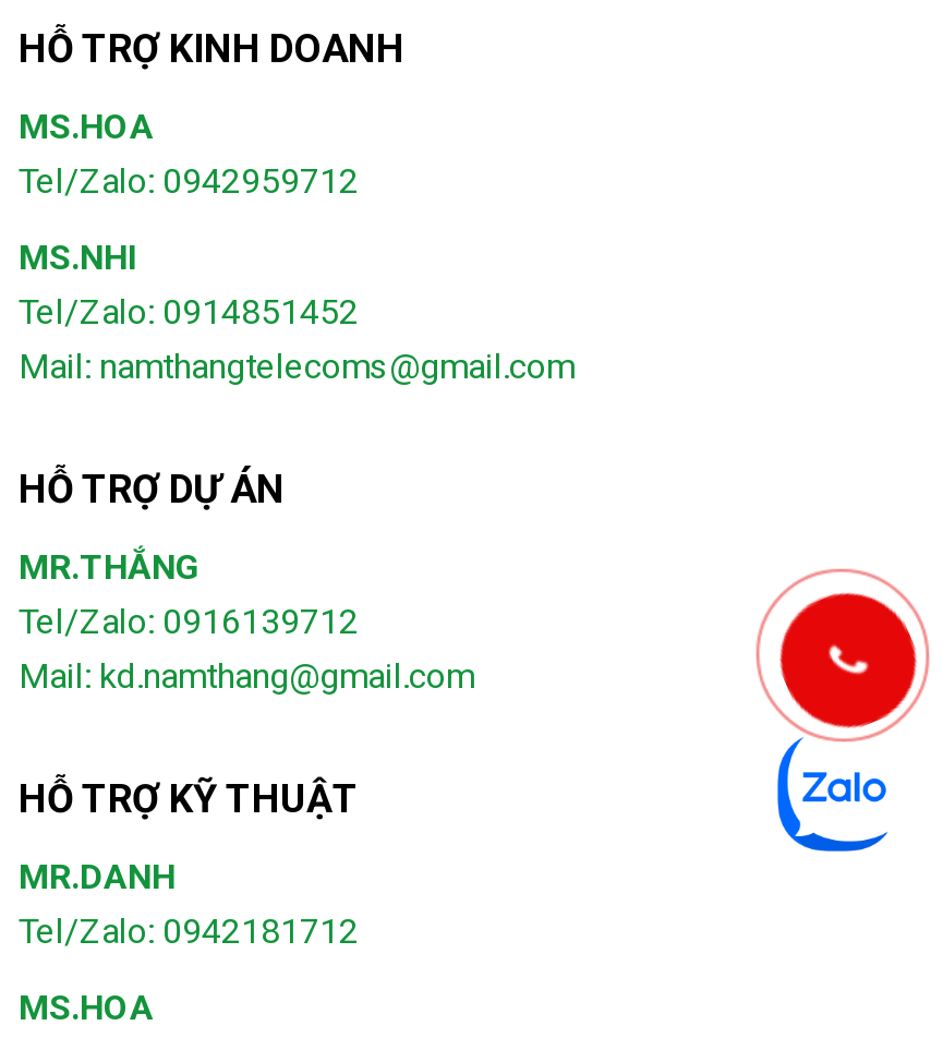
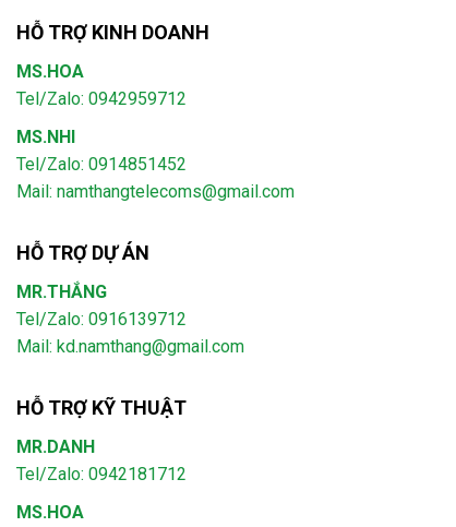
[755,567,930,855] [image] -> none

